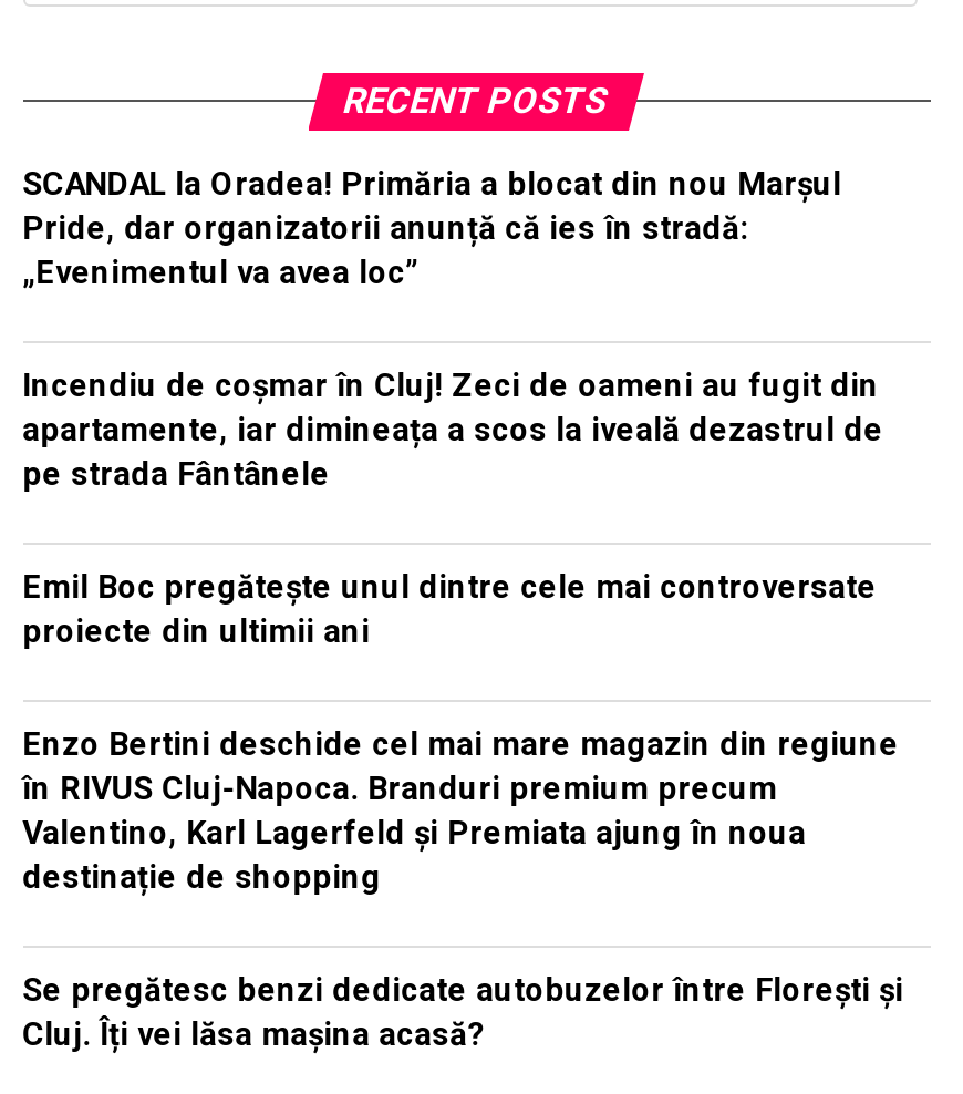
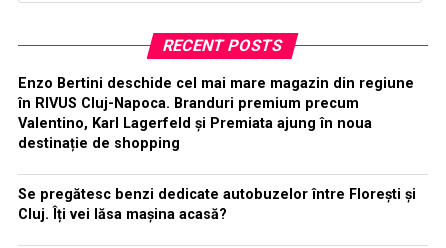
[23,165,884,650] SCANDAL la Oradea! Primăria a blocat din nou Marșul | Pride, dar organizatorii anunță că ies în stradă: | „Evenimentul va avea loc” | Incendiu de coșmar în Cluj! Zeci de oameni au fugit din | apartamente, iar dimineața a scos la iveală dezastrul de | pe strada Fântânele | Emil Boc pregătește unul dintre cele mai controversate | proiecte din ultimii ani -> none

